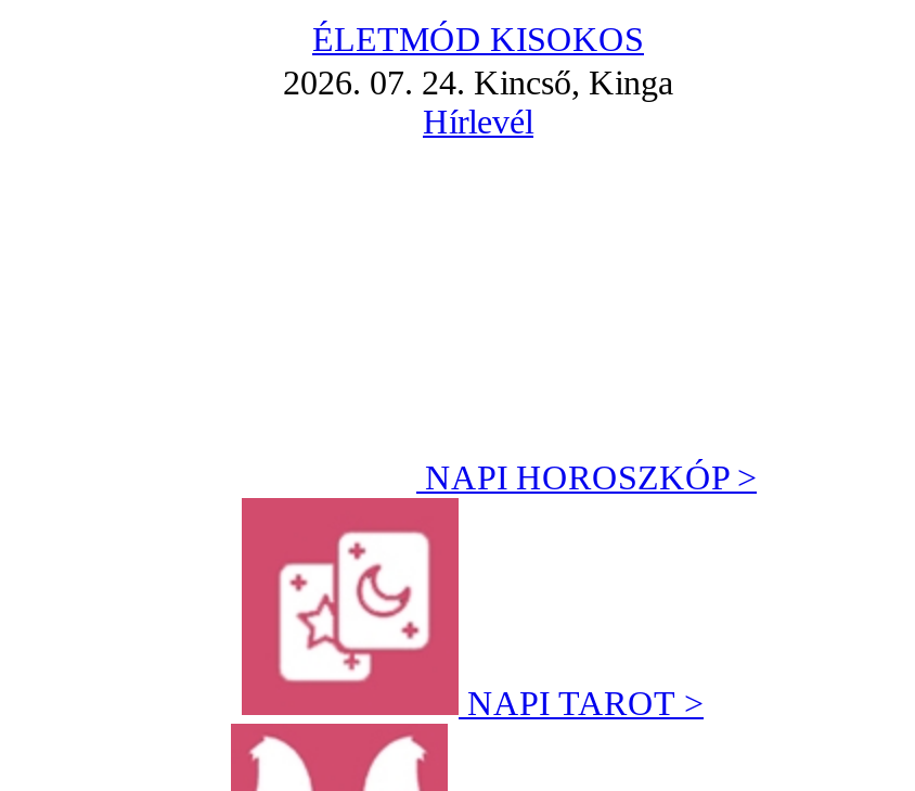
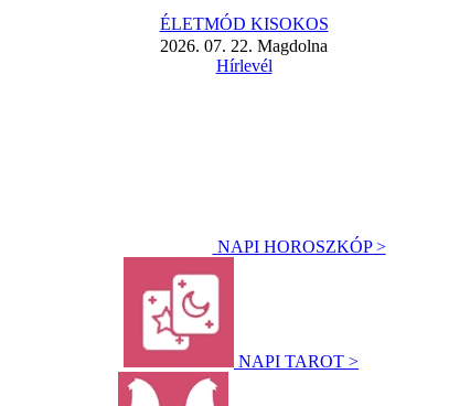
[283,64,673,101] 2026. 07. 24. Kincső, Kinga -> [160,36,328,55] 2026. 07. 22. Magdolna

